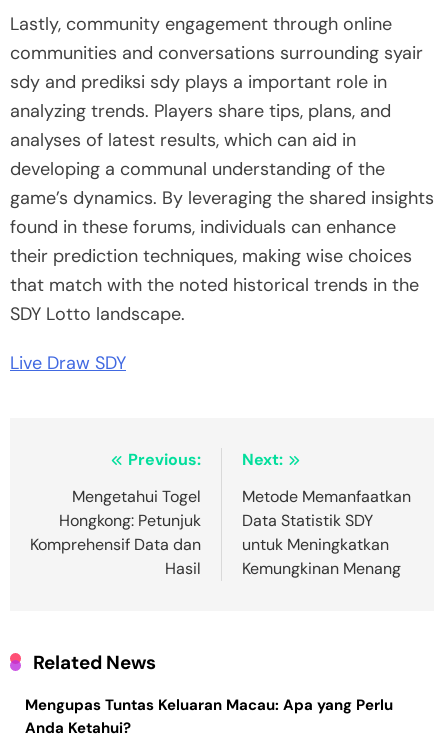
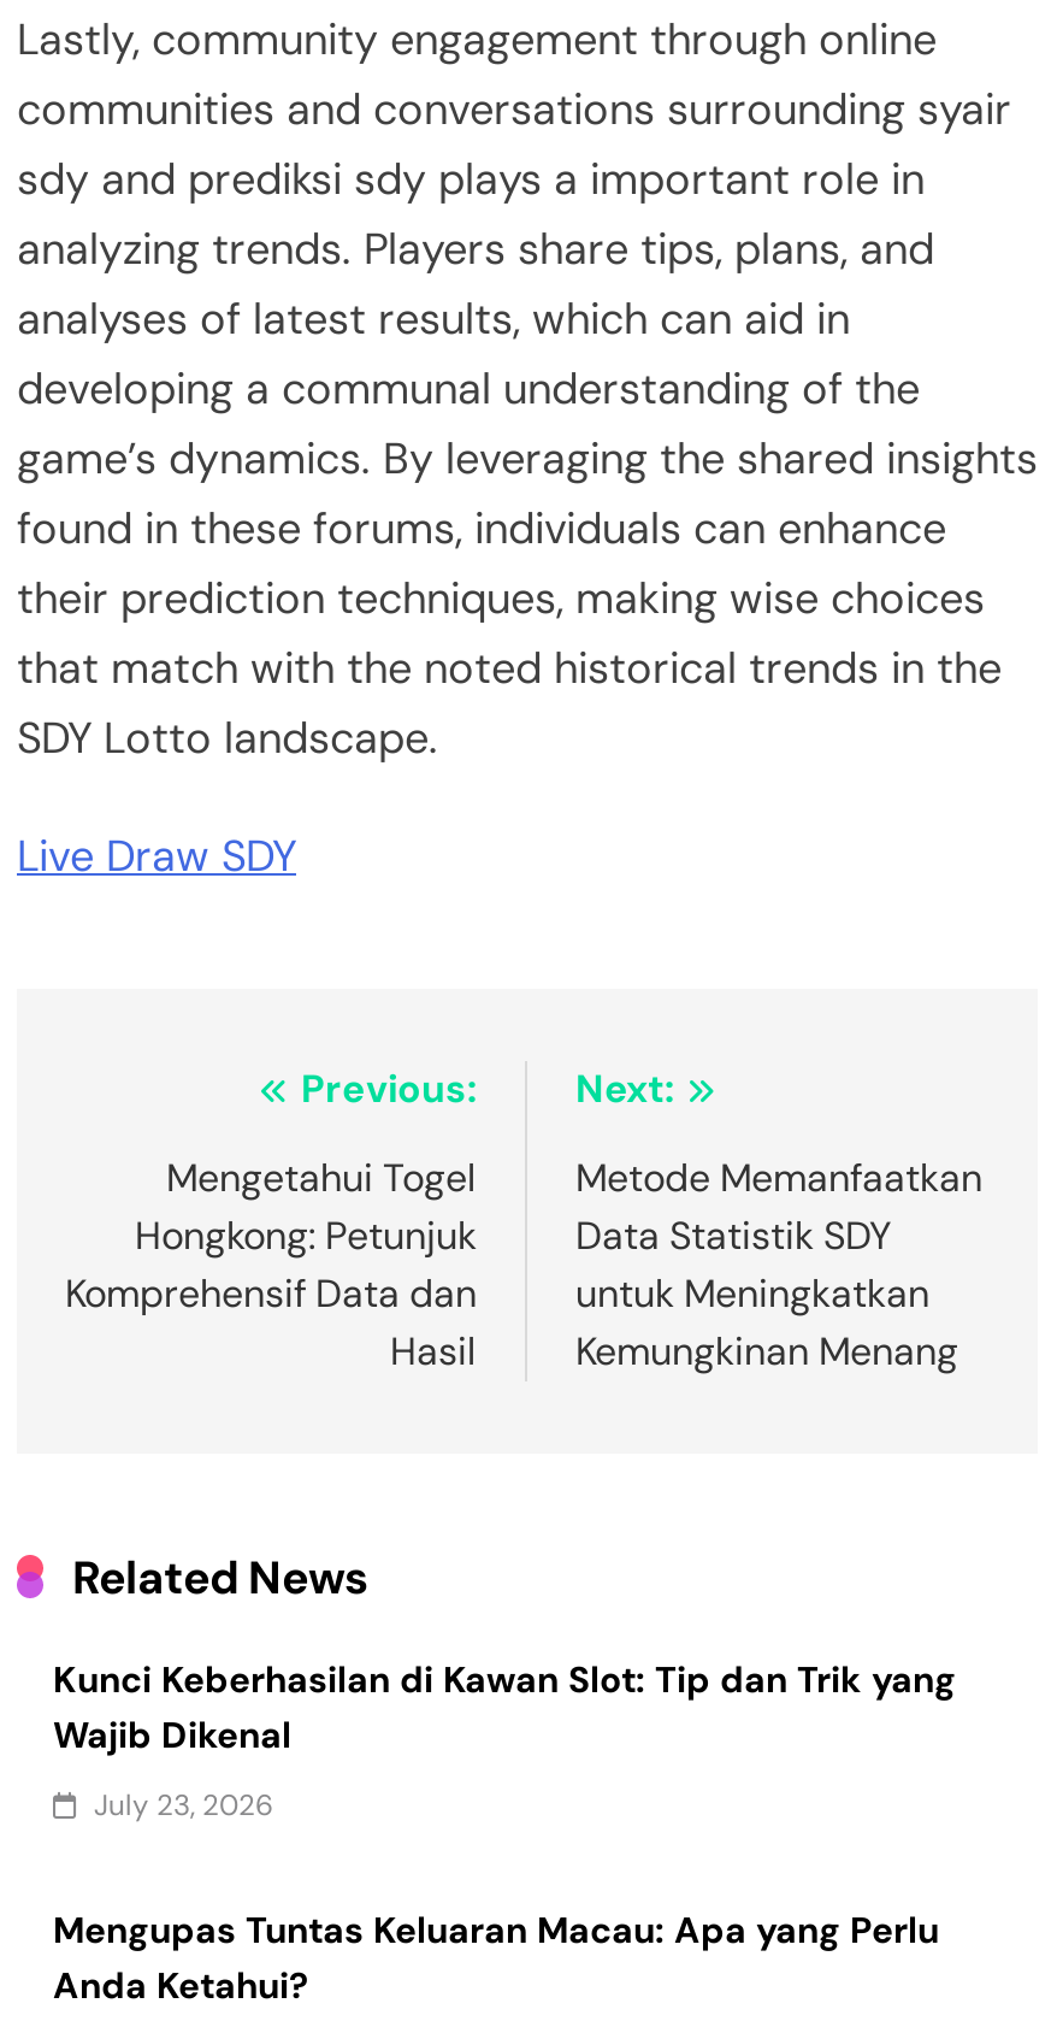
none -> [53,1656,956,1825] Kunci Keberhasilan di Kawan Slot: Tip dan Trik yang | Wajib Dikenal | July 23, 2026

